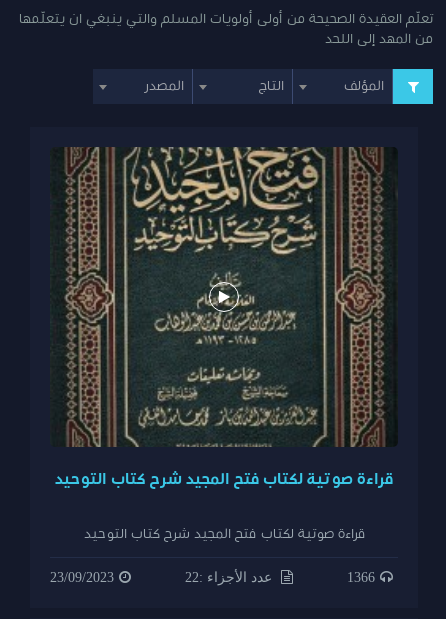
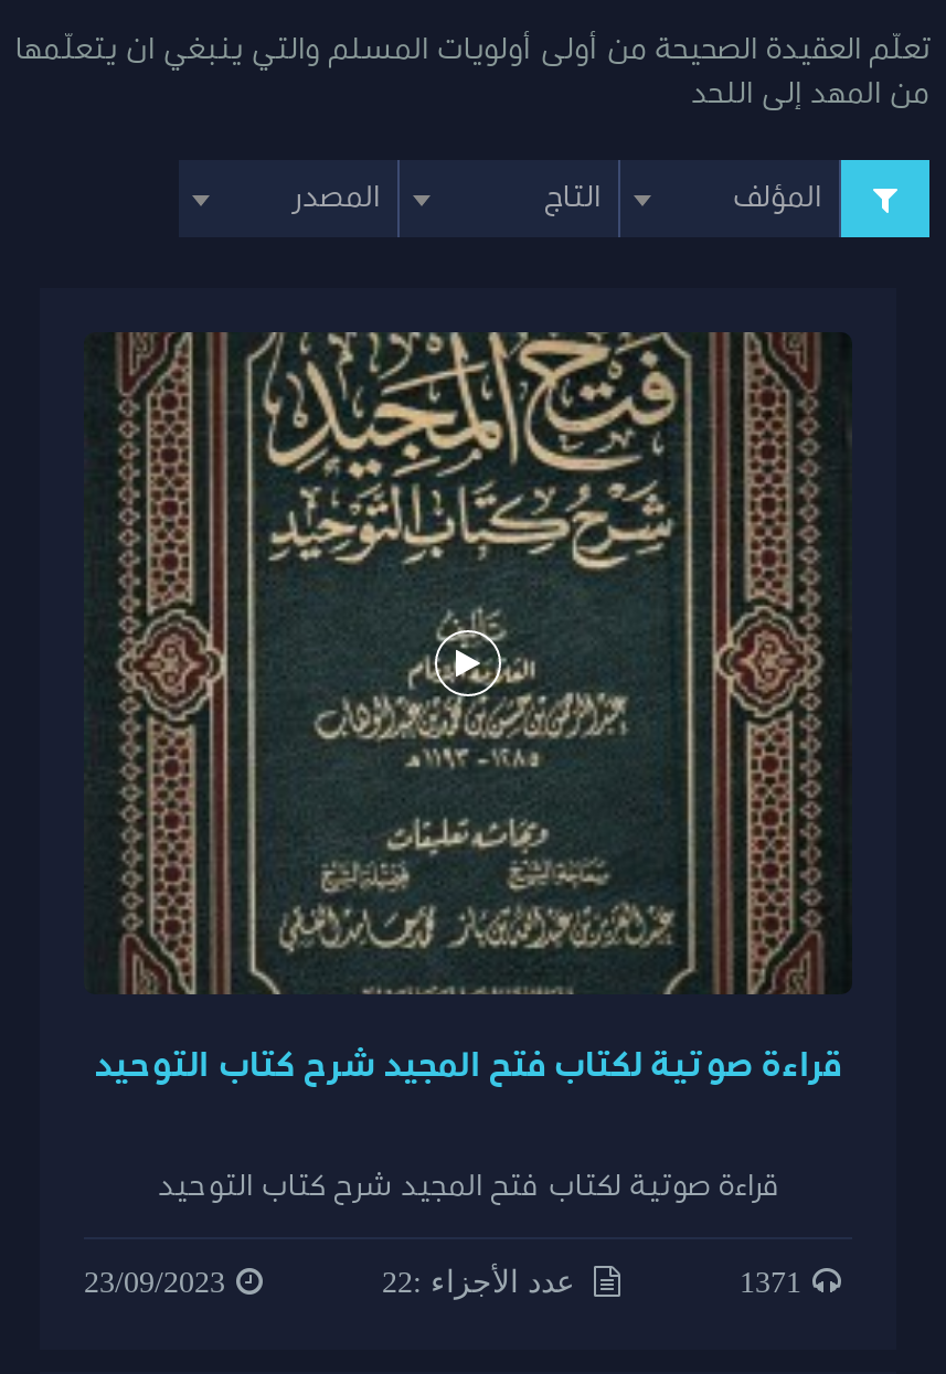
[347,570,375,585] 1366 -> [740,1266,801,1299] 1371

